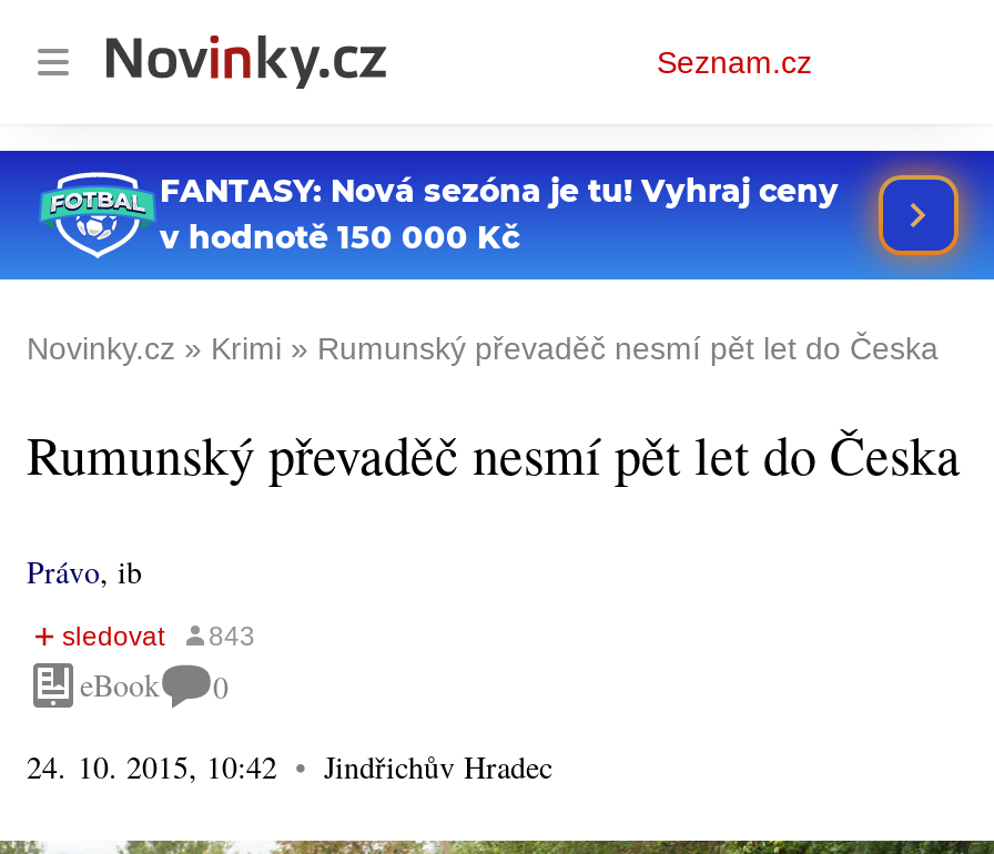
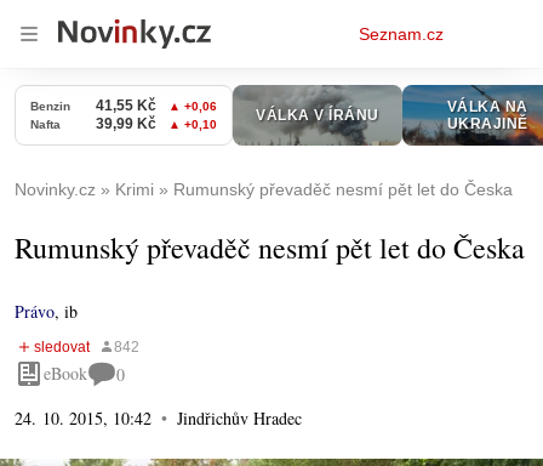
[7,149,987,282] [image] -> [4,83,539,152] [image]

